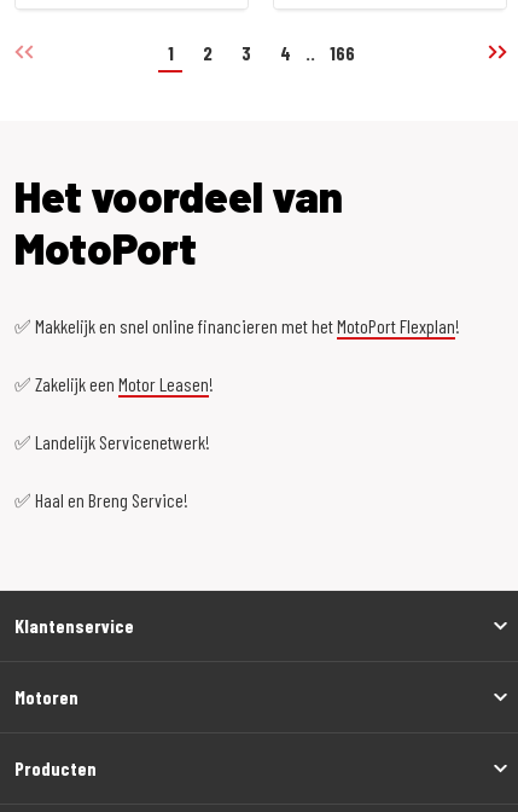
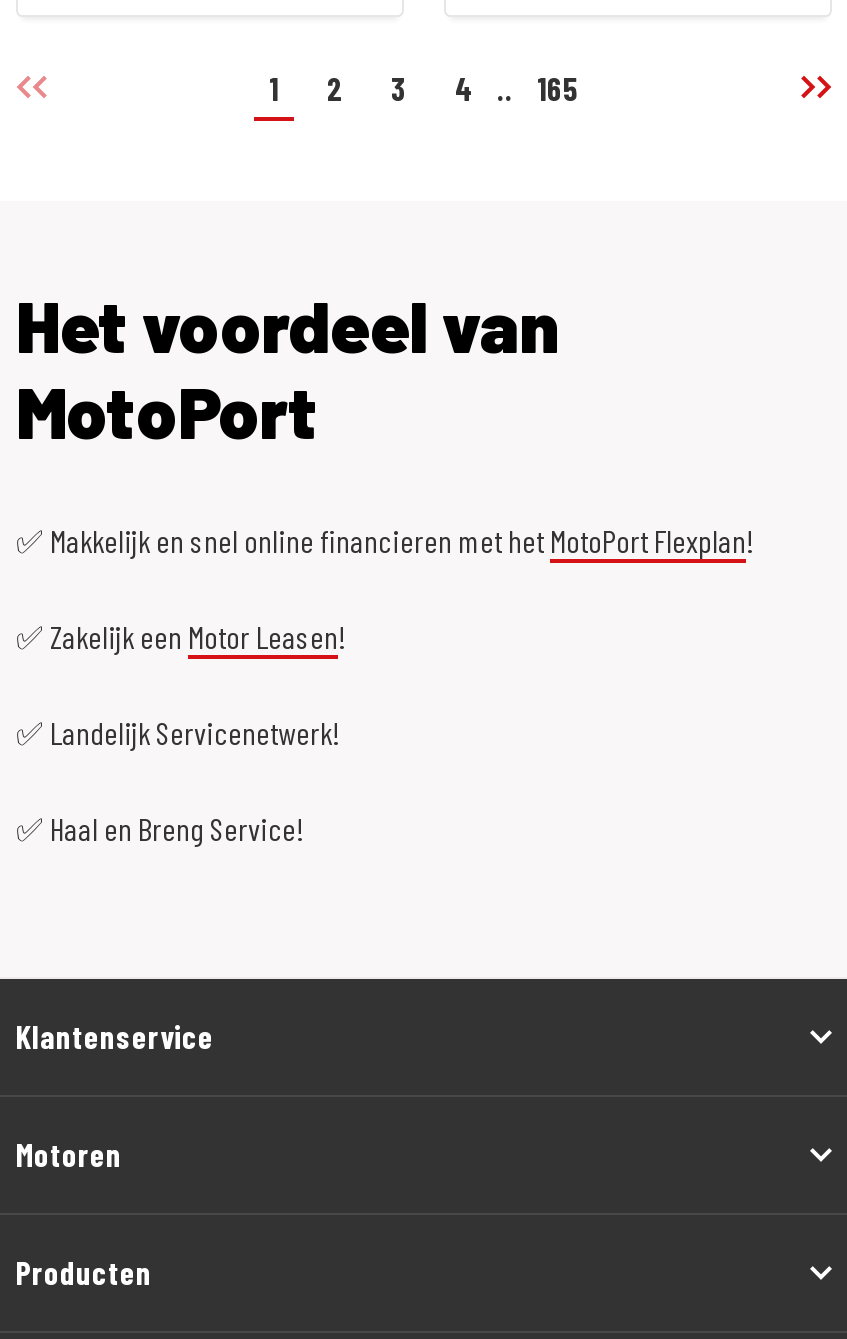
[329,41,354,64] 166 -> [537,69,579,107] 165

